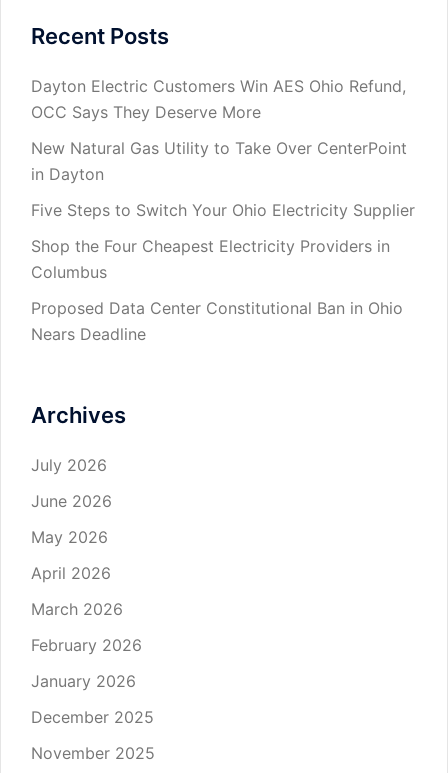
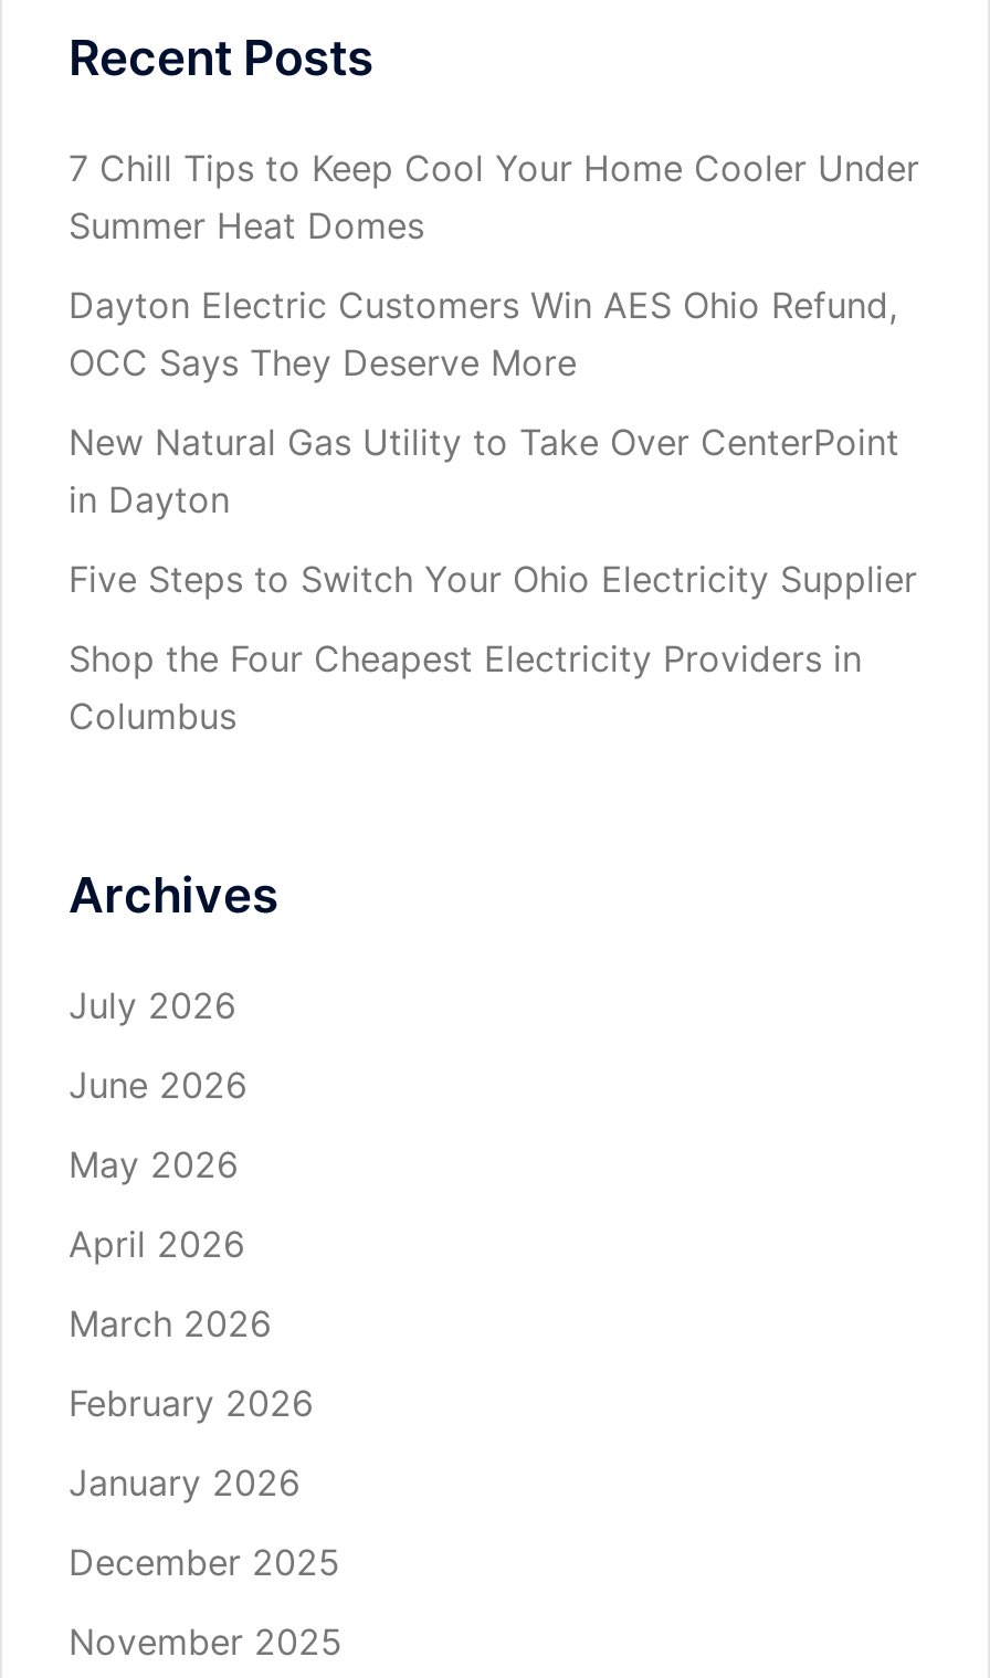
none -> [69,145,919,247] 7 Chill Tips to Keep Cool Your Home Cooler Under | Summer Heat Domes
moved [31,76,415,282] -> [69,282,917,737]: Dayton Electric Customers Win AES Ohio Refund, | OCC Says They Deserve More | New Natural Gas Utility to Take Over CenterPoint | in Dayton | Five Steps to Switch Your Ohio Electricity Supplier | Shop the Four Cheapest Electricity Providers in | Columbus
[31,298,403,344] Proposed Data Center Constitutional Ban in Ohio | Nears Deadline -> none

